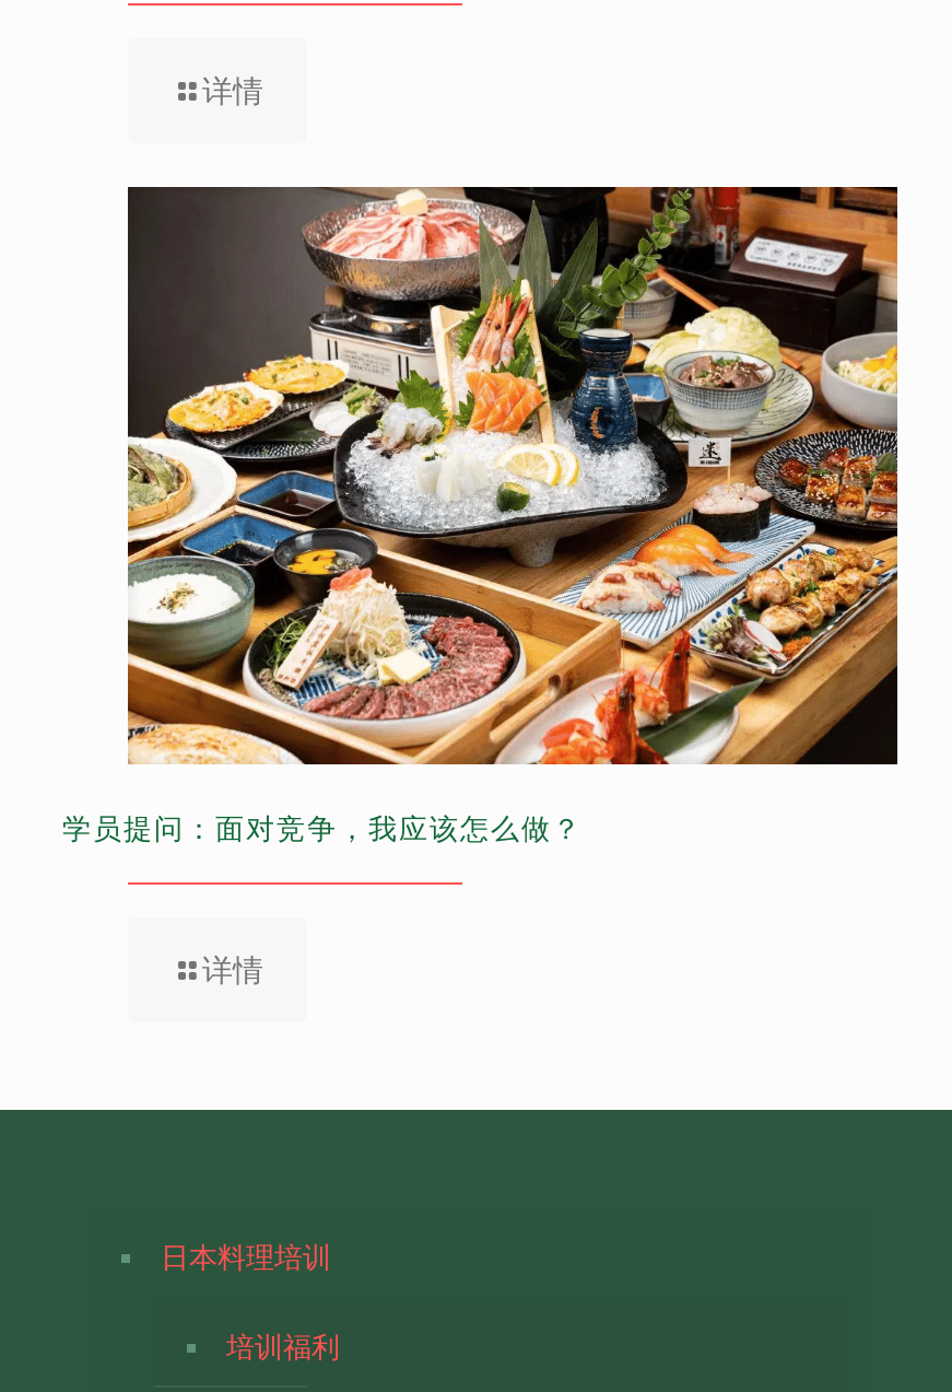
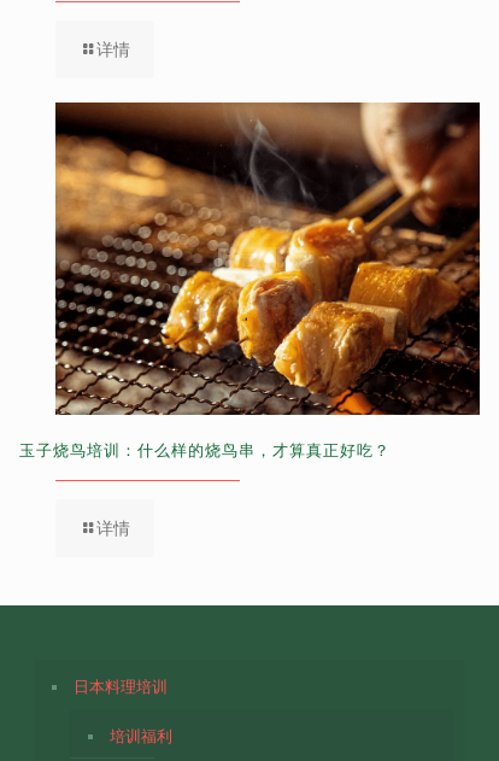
[62,185,900,845] [image] | 学员提问：面对竞争，我应该怎么做？ -> [19,101,481,460] [image] | 玉子烧鸟培训：什么样的烧鸟串，才算真正好吃？

